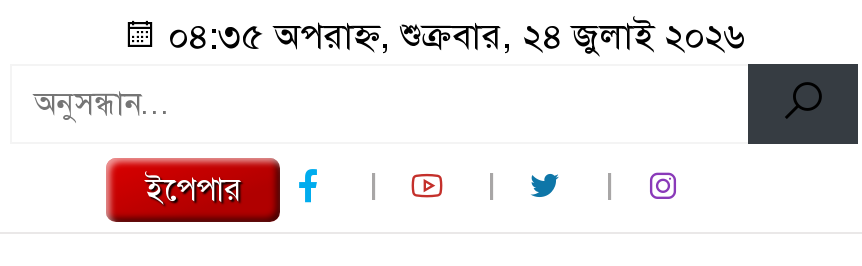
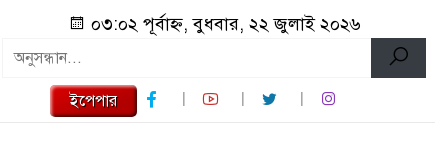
[158,14,746,58] ০৪:৩৫ অপরাহ্ন, শুক্রবার, ২৪ জুলাই ২০২৬ -> [85,13,360,35] ০৩:০২ পূর্বাহ্ন, বুধবার, ২২ জুলাই ২০২৬

